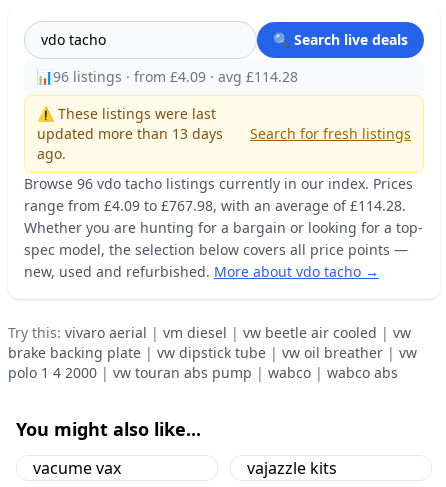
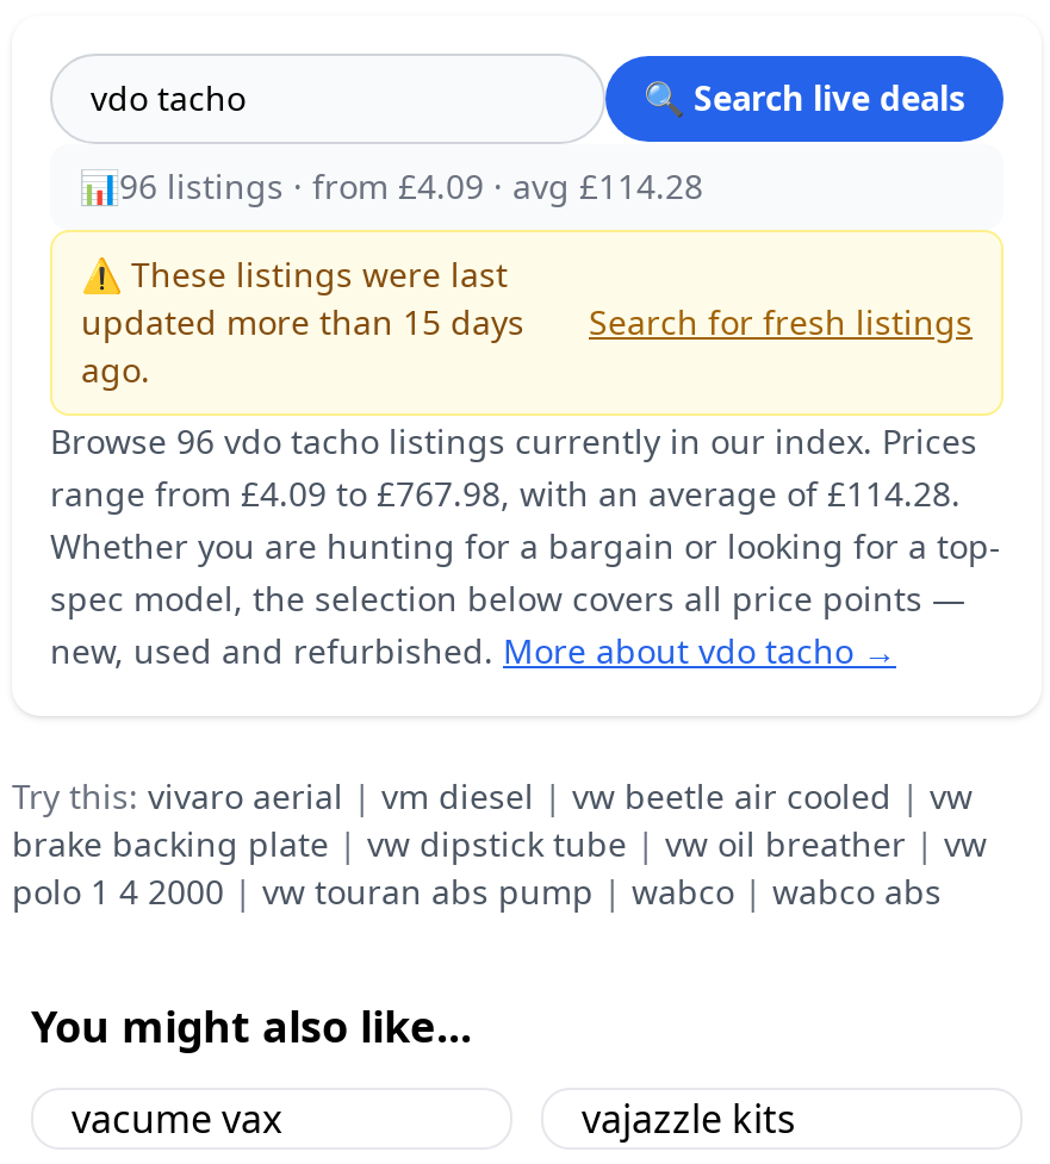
[37,124,223,143] updated more than 13 days -> [81,299,524,344] updated more than 15 days

